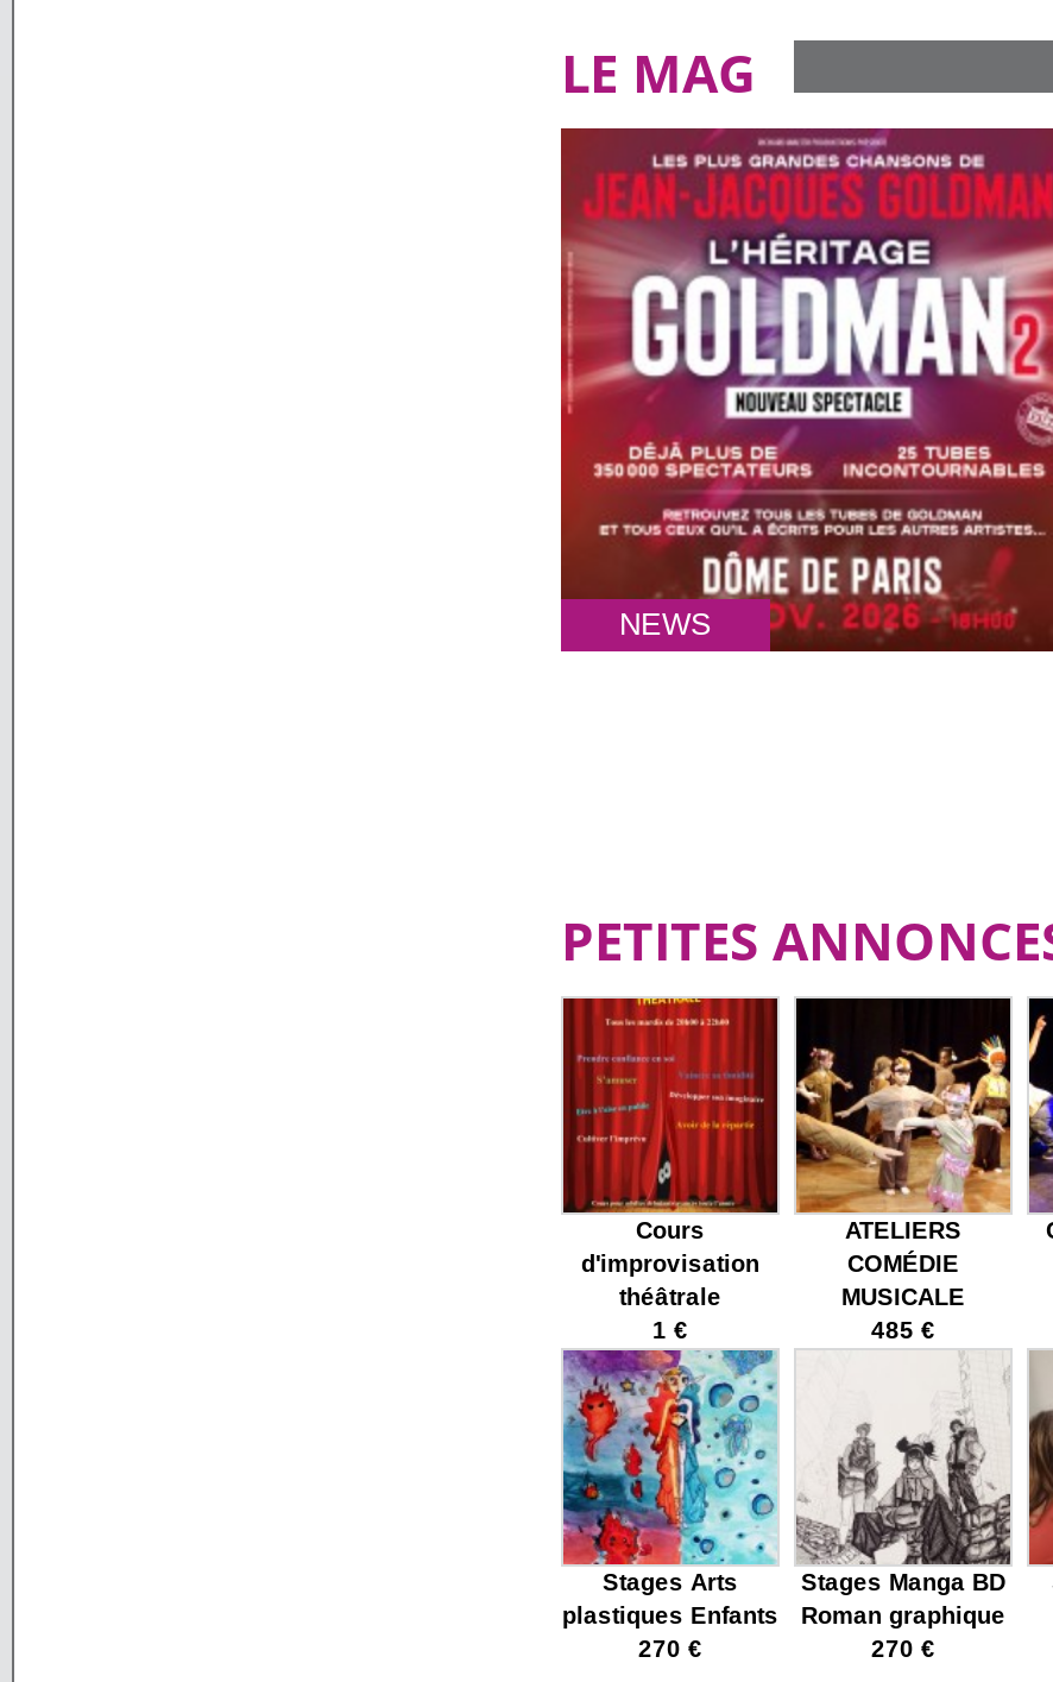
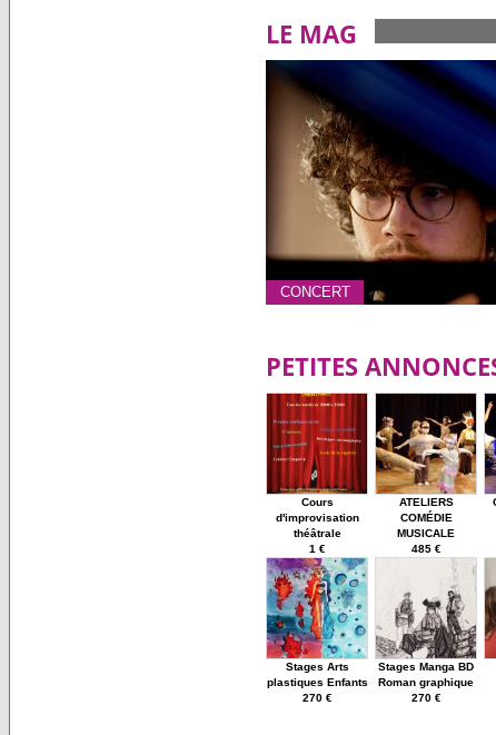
[559,126,1046,654] [image] | NEWS -> [265,59,493,306] [image] | CONCERT

